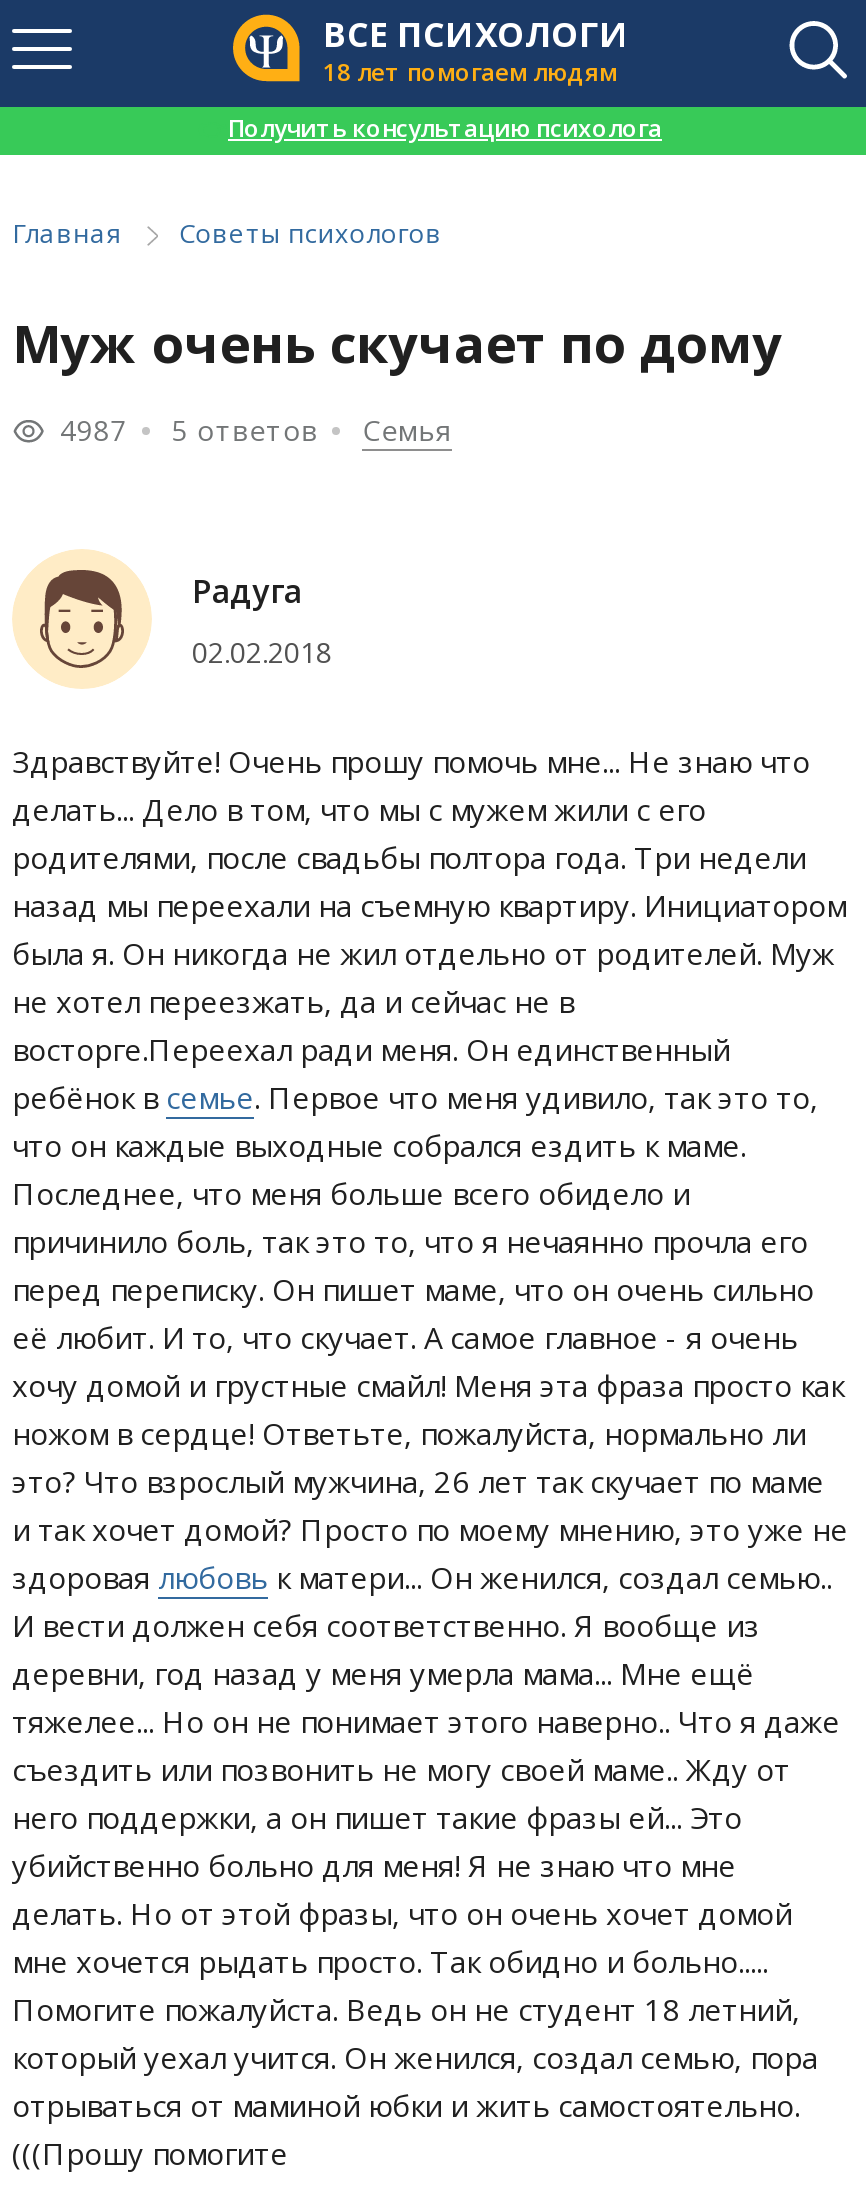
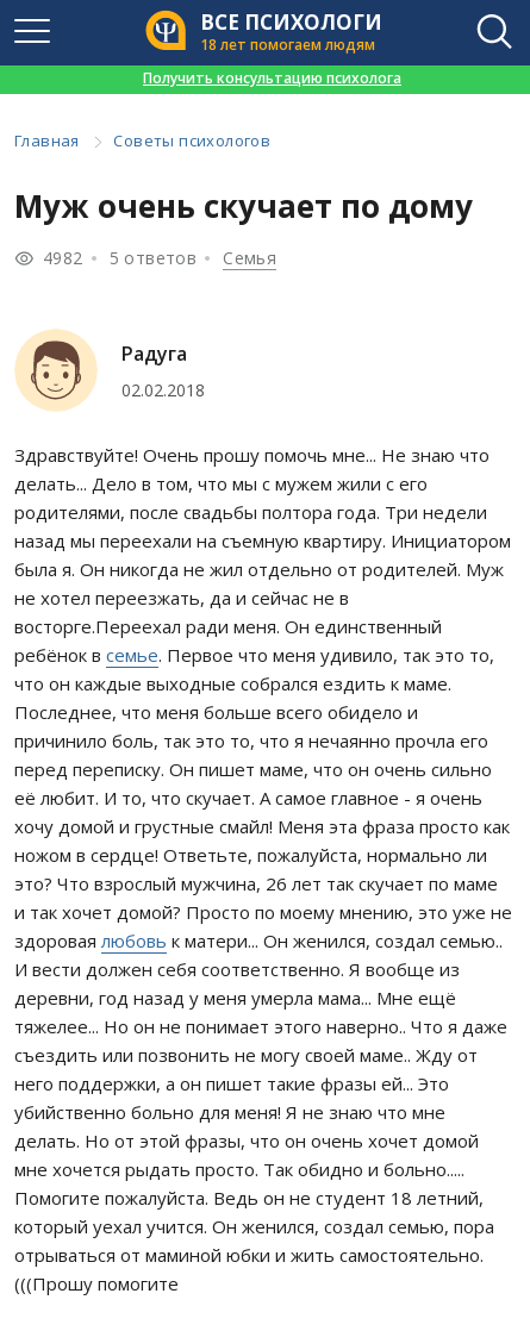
[60,412,452,450] 4987 5 ответов Семья -> [43,247,277,270] 4982 5 ответов Семья

